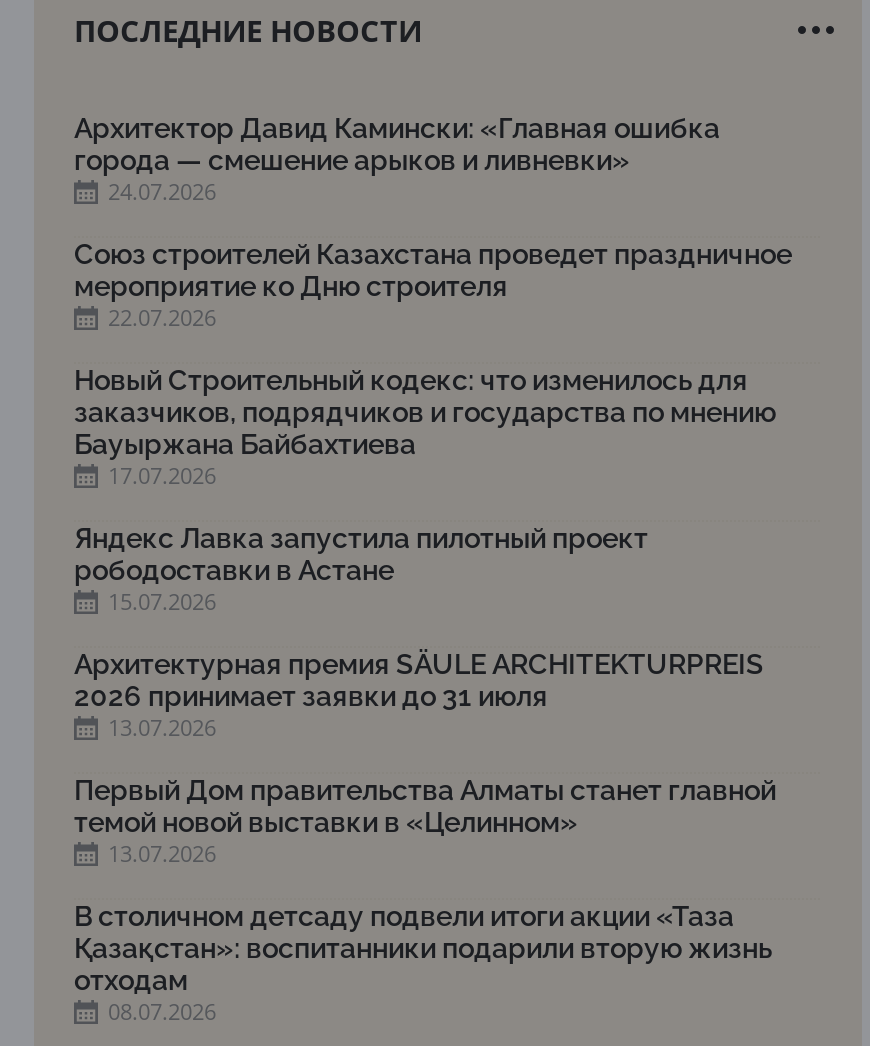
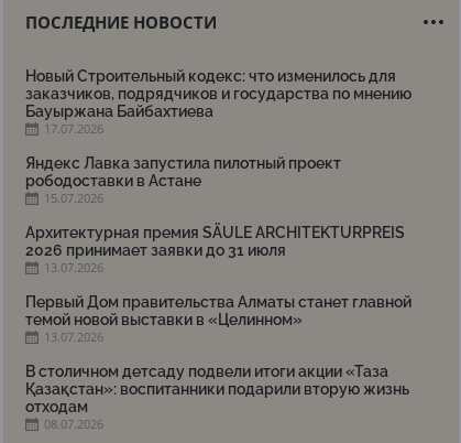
[74,113,792,333] Архитектор Давид Камински: «Главная ошибка | города — смешение арыков и ливневки» | 24.07.2026 | Союз строителей Казахстана проведет праздничное | мероприятие ко Дню строителя | 22.07.2026 -> none

